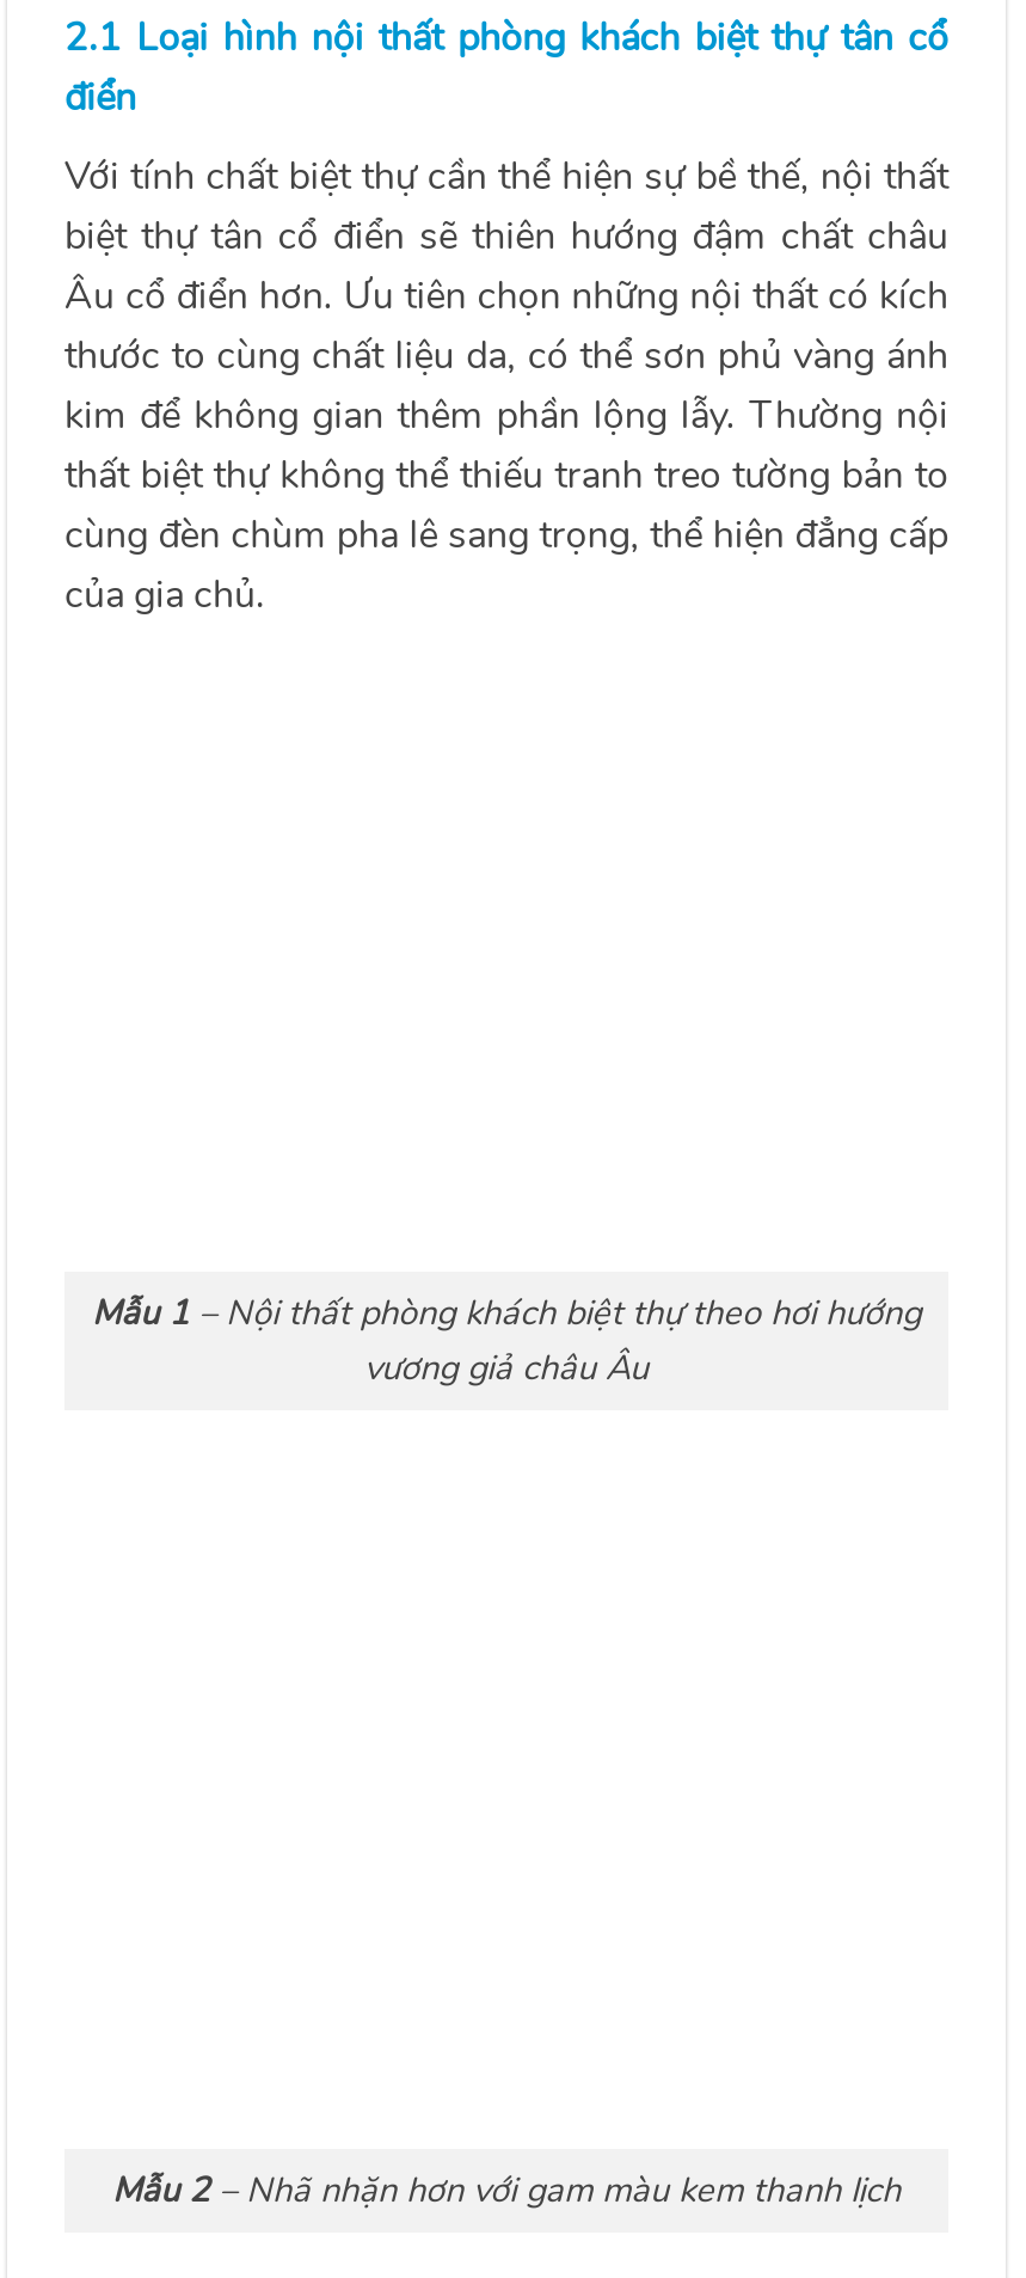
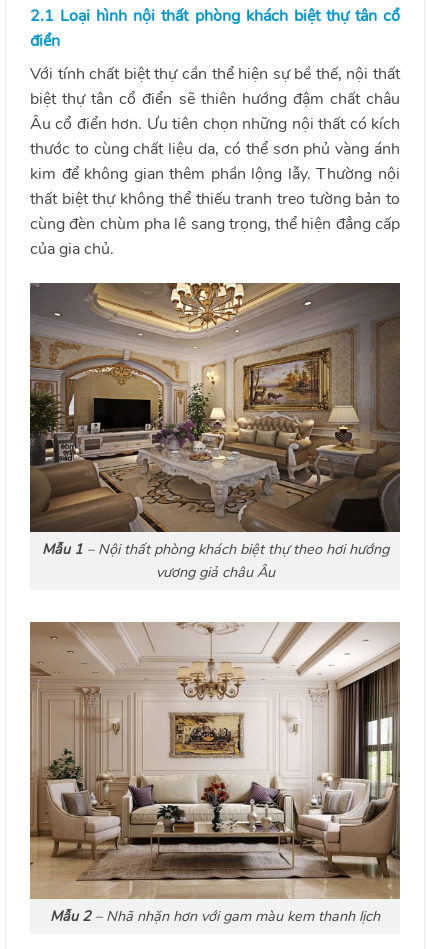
none -> [29,282,401,533] [image]
none -> [29,621,401,900] [image]

